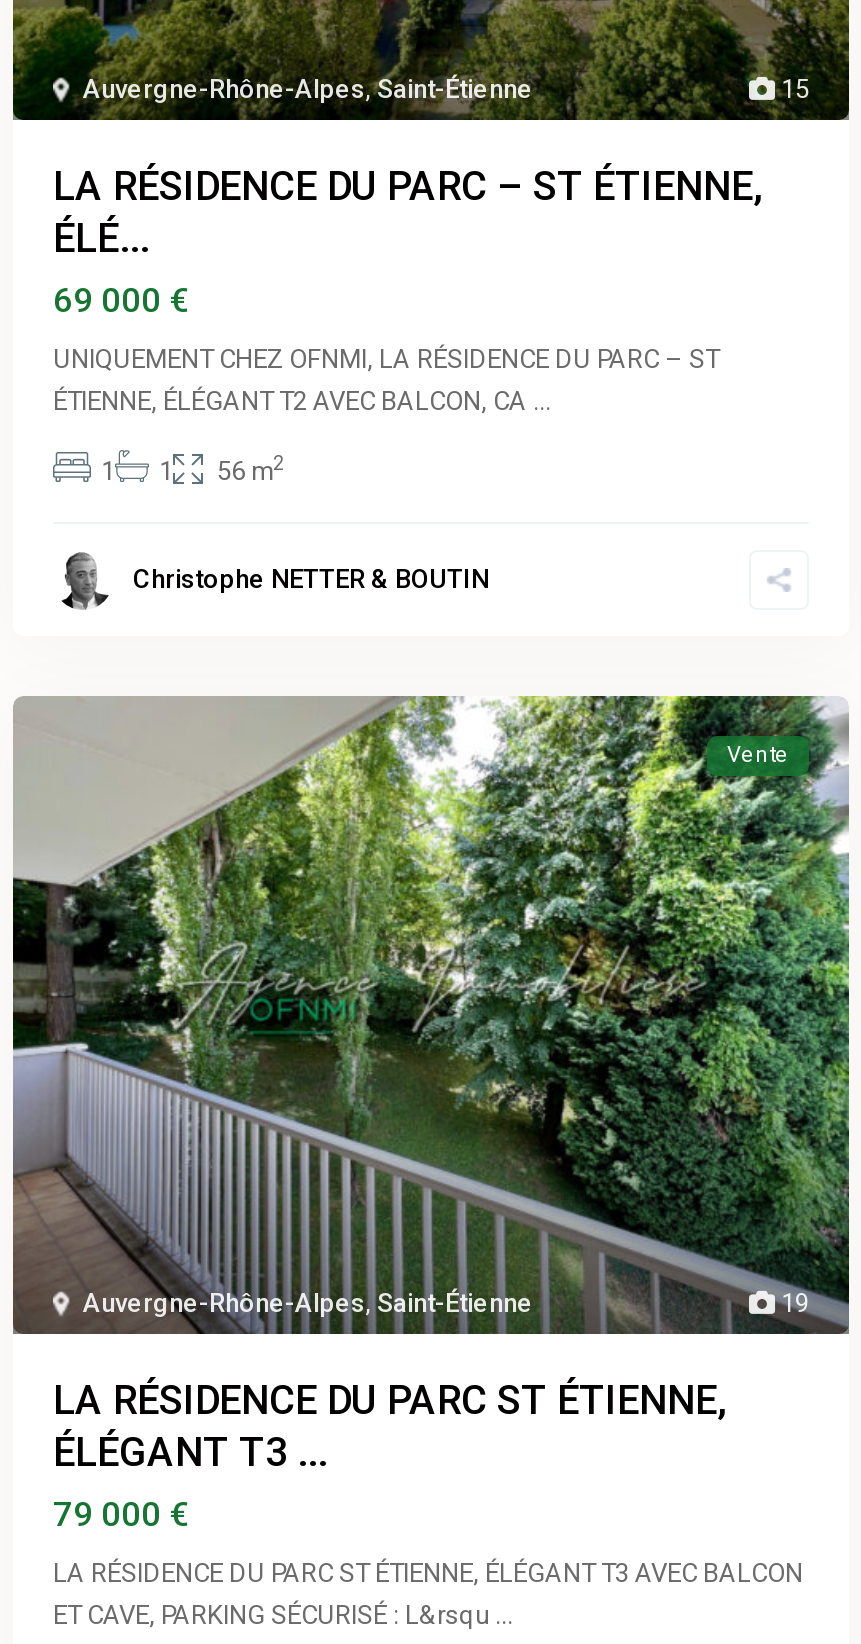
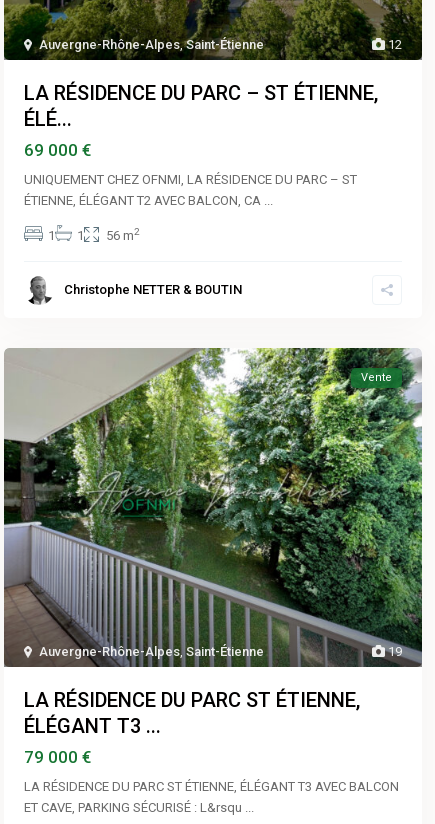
[775,74,809,104] 15 -> [385,37,402,52] 12

